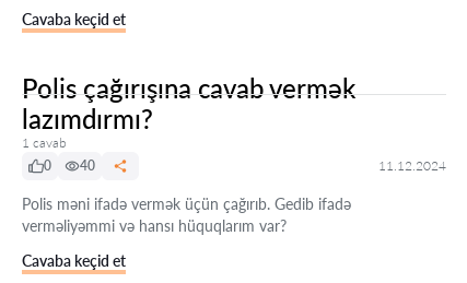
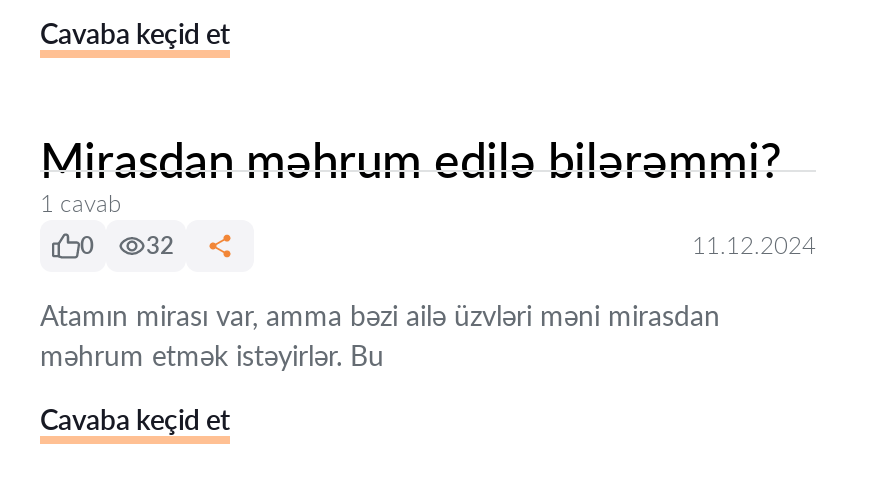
[22,72,355,134] Polis çağırışına cavab vermək | lazımdırmı? -> [40,130,782,188] Mirasdan məhrum edilə bilərəmmi?
[44,157,95,174] 0 40 -> [80,230,174,260] 0 32
[22,194,351,235] Polis məni ifadə vermək üçün çağırıb. Gedib ifadə | verməliyəmmi və hansı hüquqlarım var? -> [40,298,720,372] Atamın mirası var, amma bəzi ailə üzvləri məni mirasdan | məhrum etmək istəyirlər. Bu

